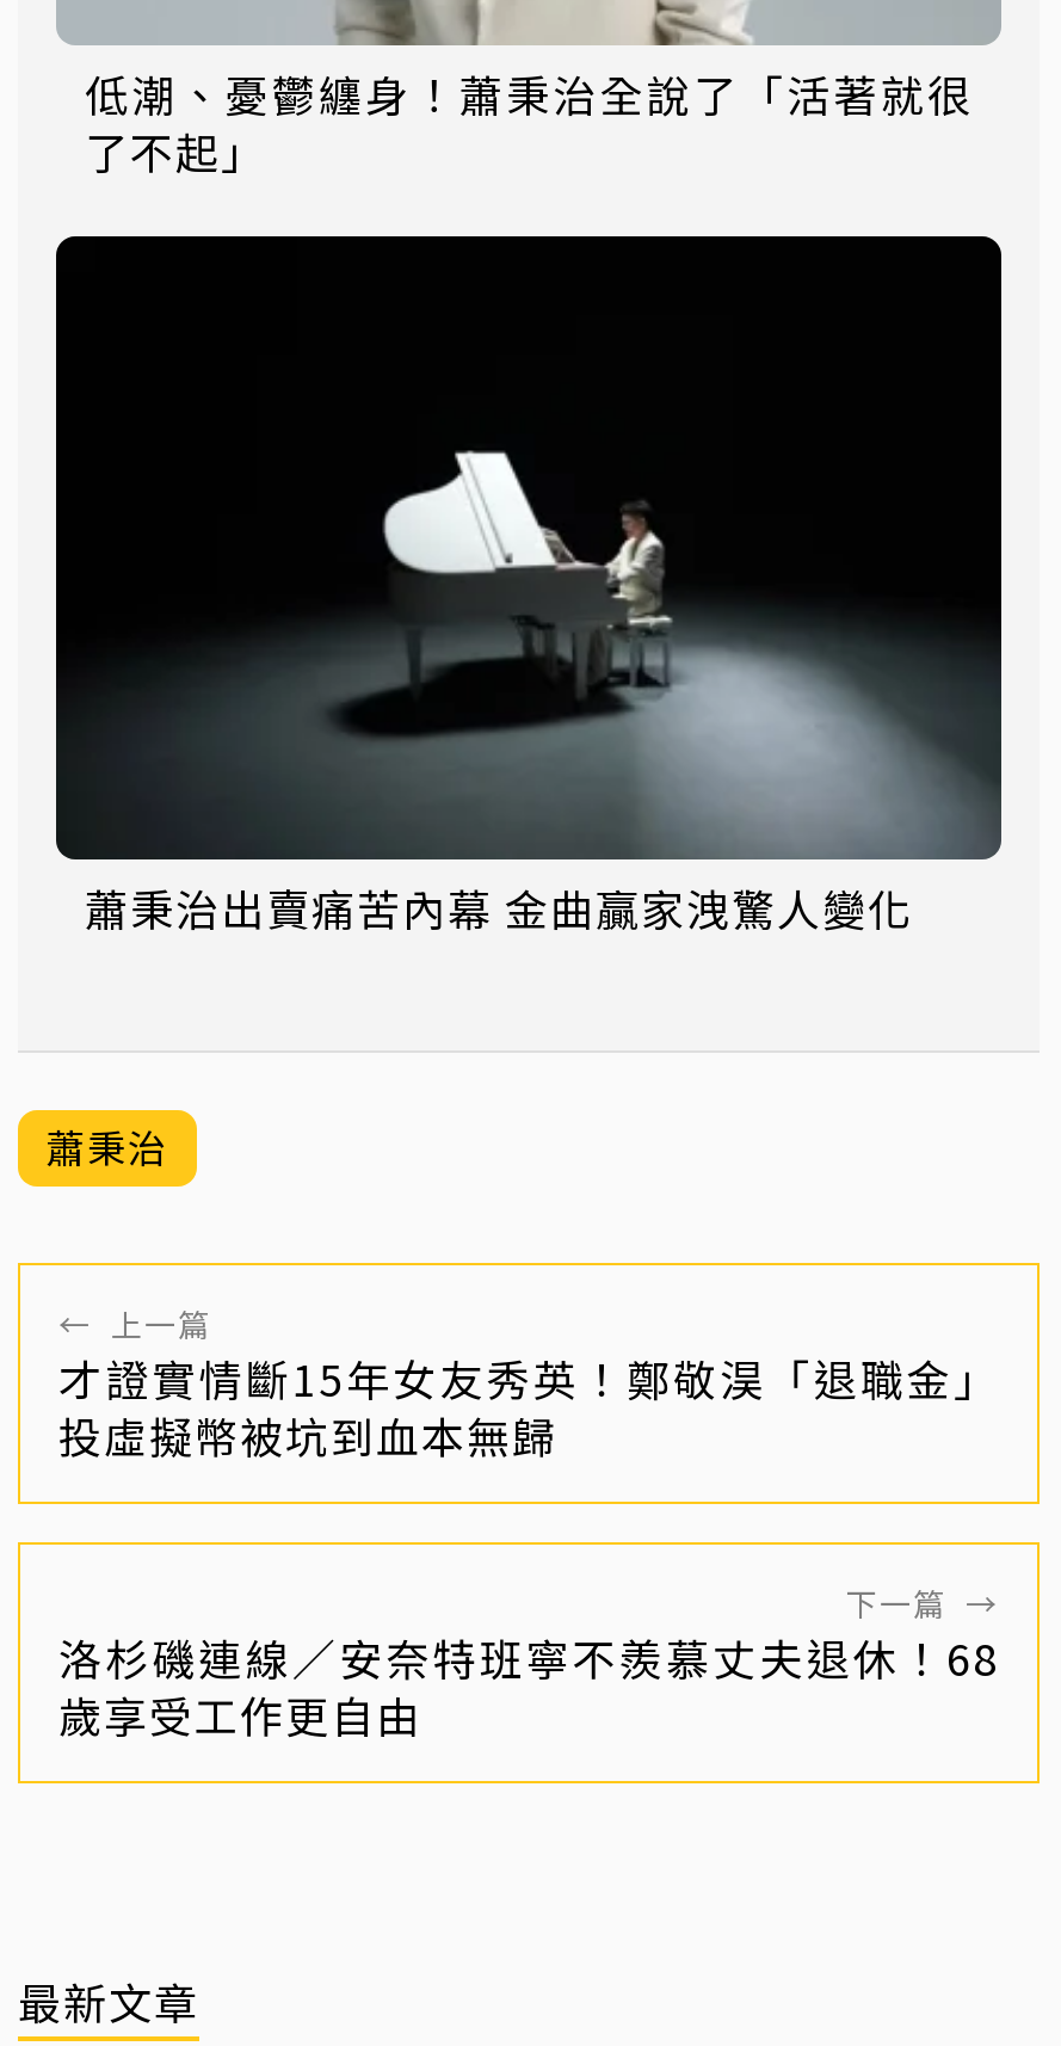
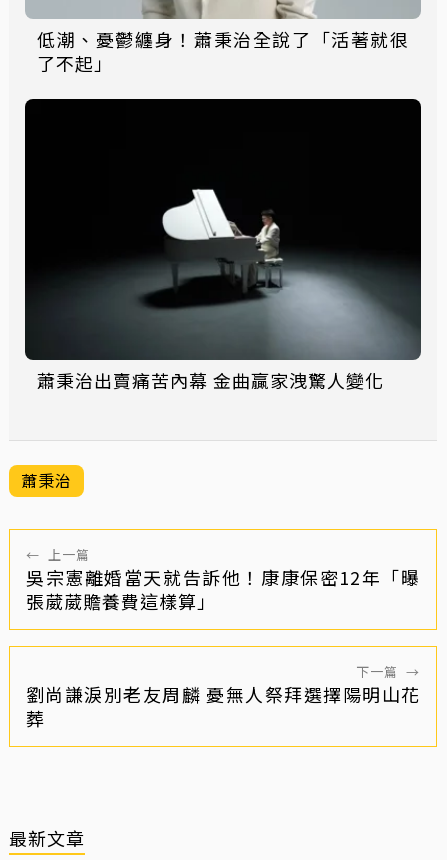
[58,1347,999,1467] 才證實情斷15年女友秀英！鄭敬淏「退職金」 | 投虛擬幣被坑到血本無歸 -> [26,564,420,614] 吳宗憲離婚當天就告訴他！康康保密12年「曝 | 張葳葳贍養費這樣算」
[58,1627,999,1746] 洛杉磯連線／安奈特班寧不羨慕丈夫退休！68 | 歲享受工作更自由 -> [26,681,420,731] 劉尚謙淚別老友周麟 憂無人祭拜選擇陽明山花 | 葬

